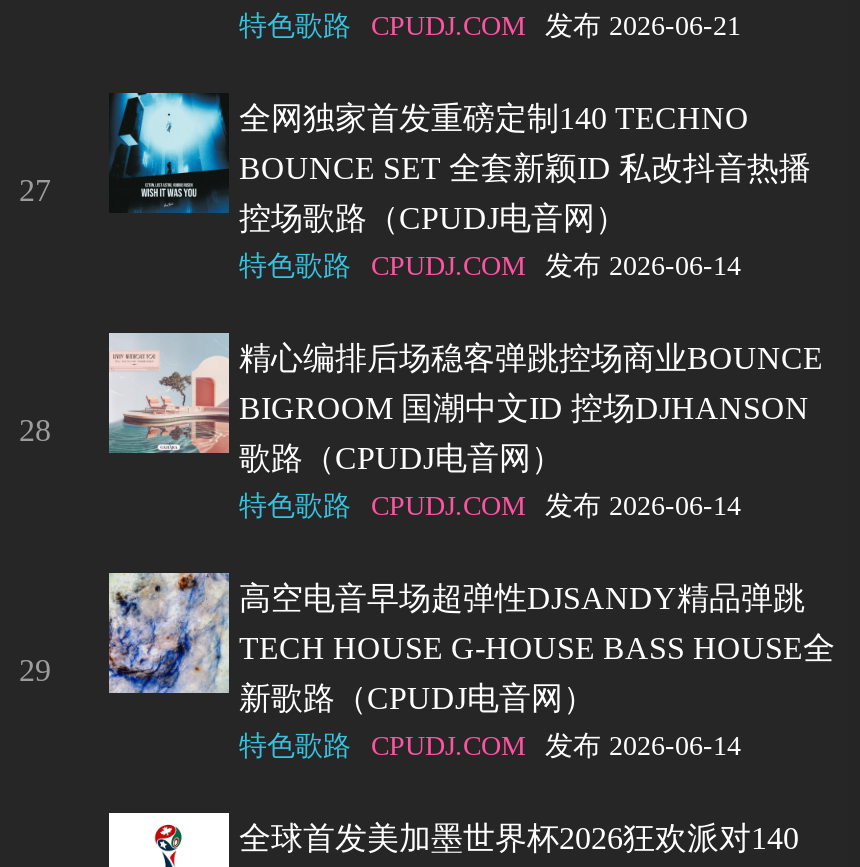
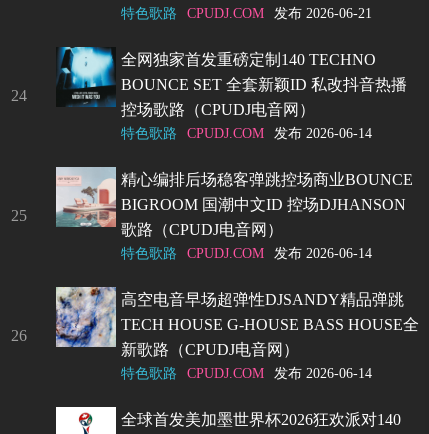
[19,173,51,207] 27 -> [11,87,27,104] 24
[19,413,51,447] 28 -> [11,207,27,224] 25
[19,653,51,687] 29 -> [11,327,27,344] 26

